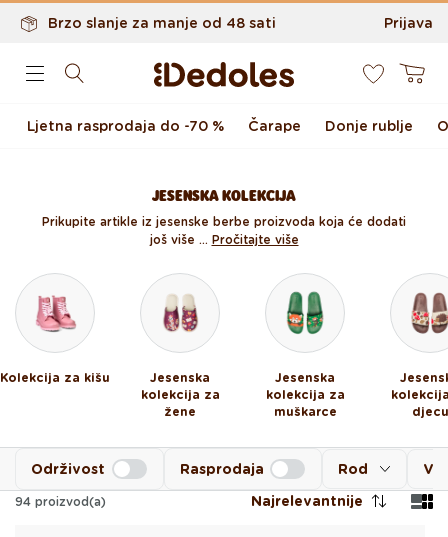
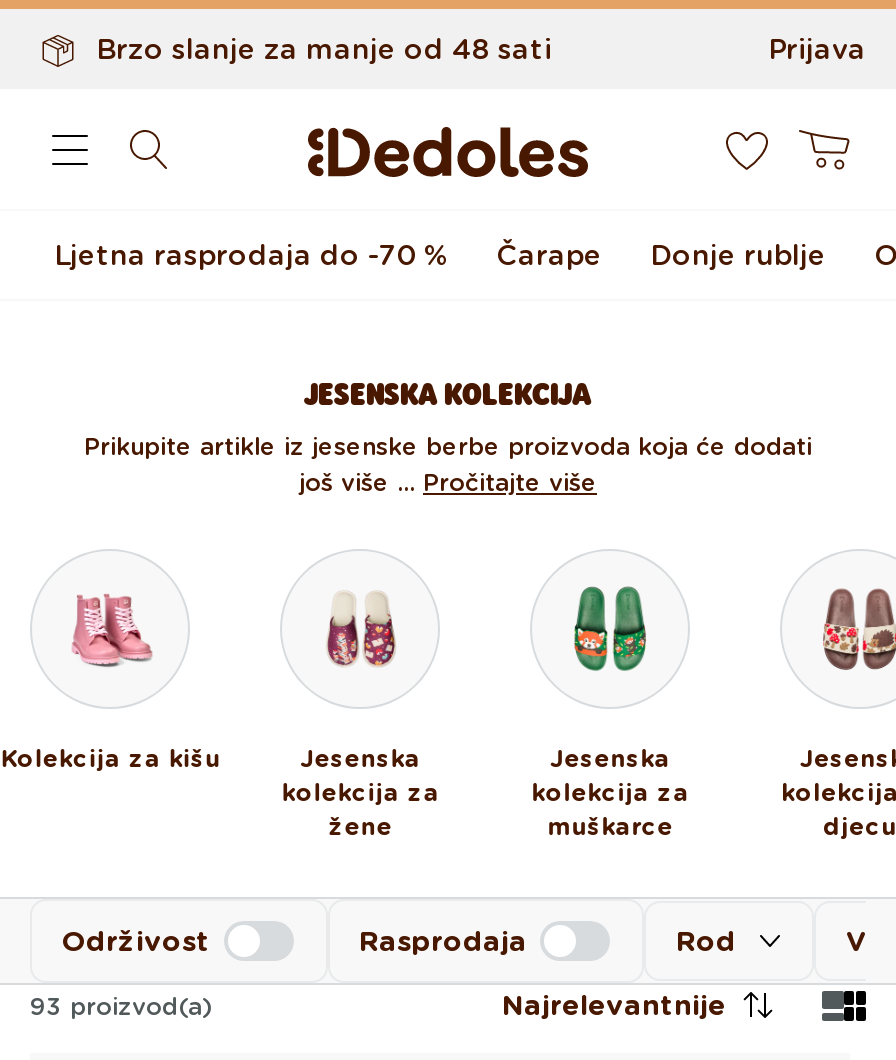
[15,493,106,508] 94 proizvod(a) -> [30,990,212,1020] 93 proizvod(a)

